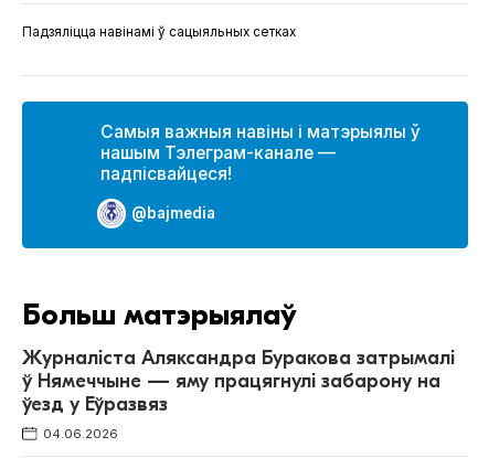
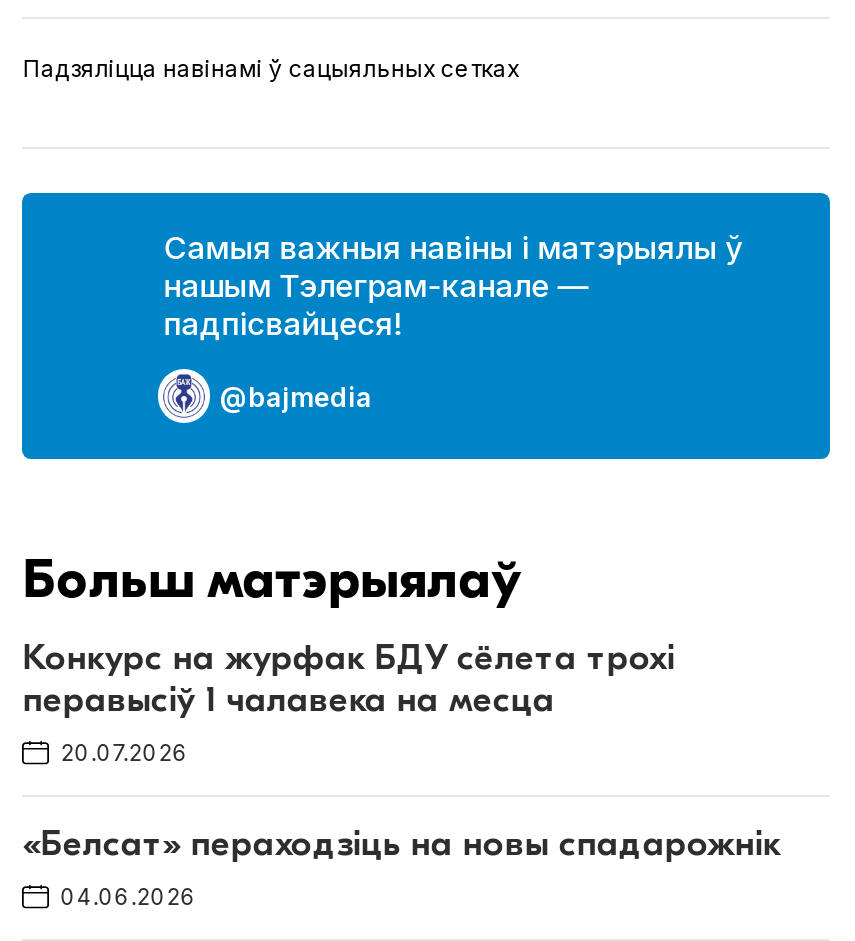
[23,347,455,416] Журналіста Аляксандра Буракова затрымалі | ў Нямеччыне — яму працягнулі забарону на | ўезд у Еўразвяз -> [23,638,781,866] Конкурс на журфак БДУ сёлета трохі | перавысіў 1 чалавека на месца | 20.07.2026 | «Белсат» пераходзіць на новы спадарожнік

